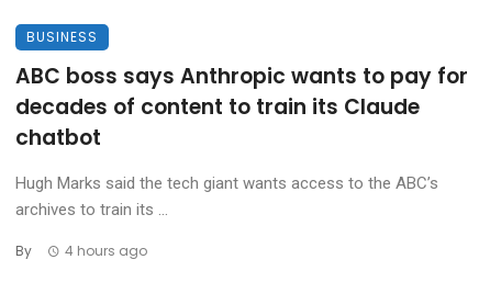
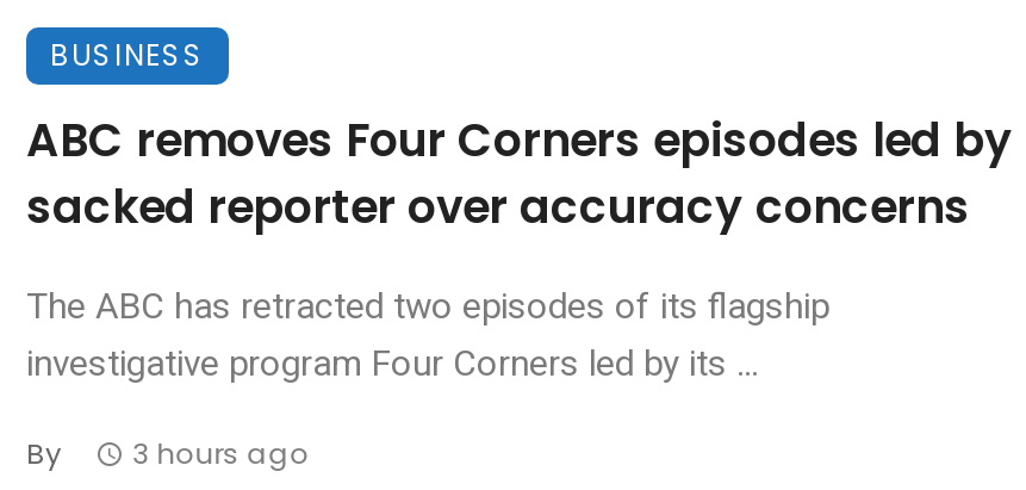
[15,62,468,153] ABC boss says Anthropic wants to pay for | decades of content to train its Claude | chatbot -> [26,109,1013,240] ABC removes Four Corners episodes led by | sacked reporter over accuracy concerns
[15,174,438,220] Hugh Marks said the tech giant wants access to the ABC’s | archives to train its ... -> [26,285,829,386] The ABC has retracted two episodes of its flagship | investigative program Four Corners led by its ...
[15,242,147,260] By 4 hours ago -> [26,433,309,474] By 3 hours ago

